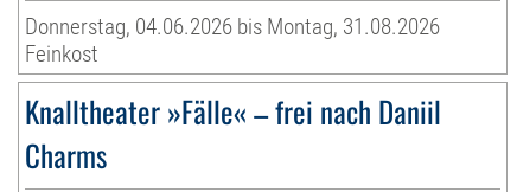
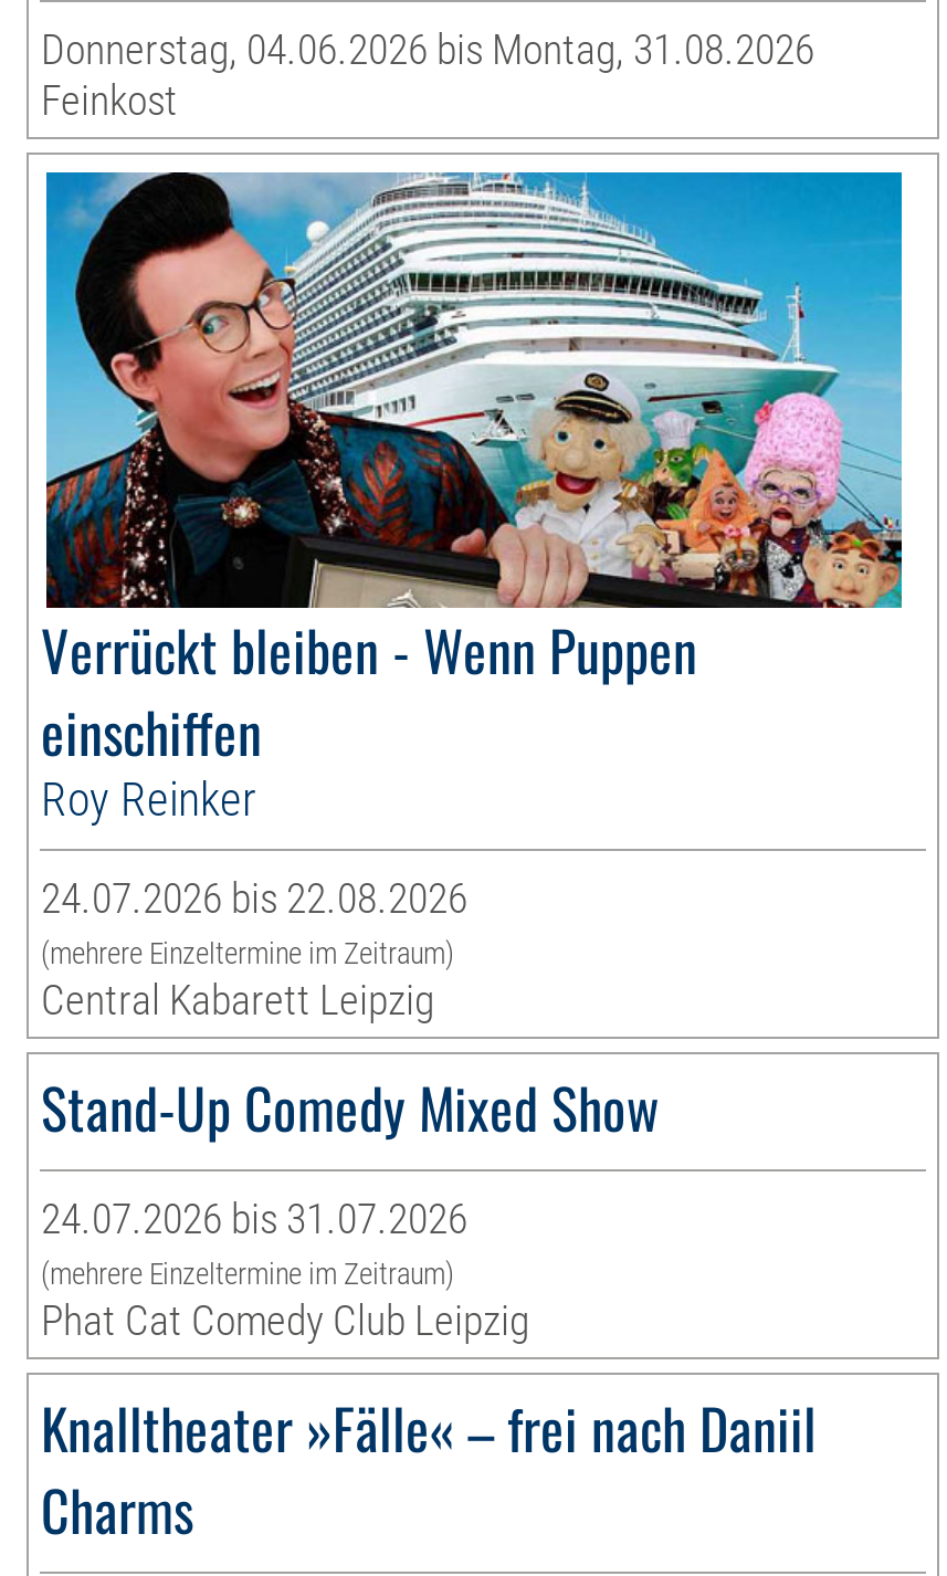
none -> [41,170,904,1347] [image] | Verrückt bleiben - Wenn Puppen | einschiffen | Roy Reinker | 24.07.2026 bis 22.08.2026 | (mehrere Einzeltermine im Zeitraum) | Central Kabarett Leipzig | Stand-Up Comedy Mixed Show | 24.07.2026 bis 31.07.2026 | (mehrere Einzeltermine im Zeitraum) | Phat Cat Comedy Club Leipzig

